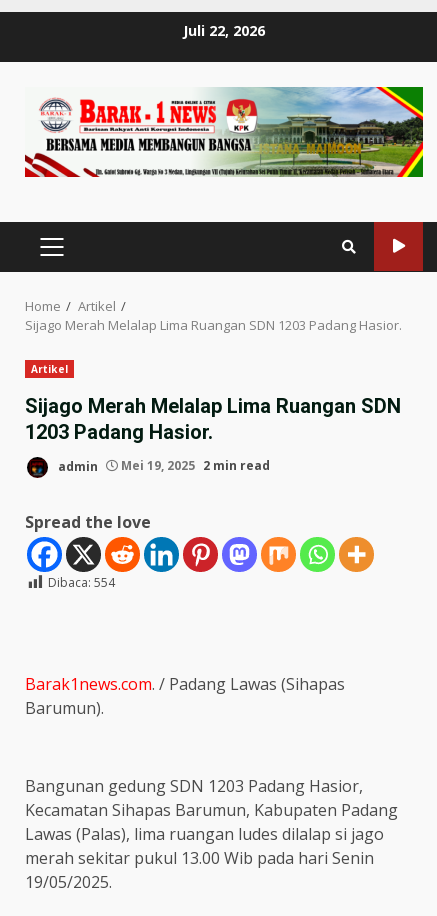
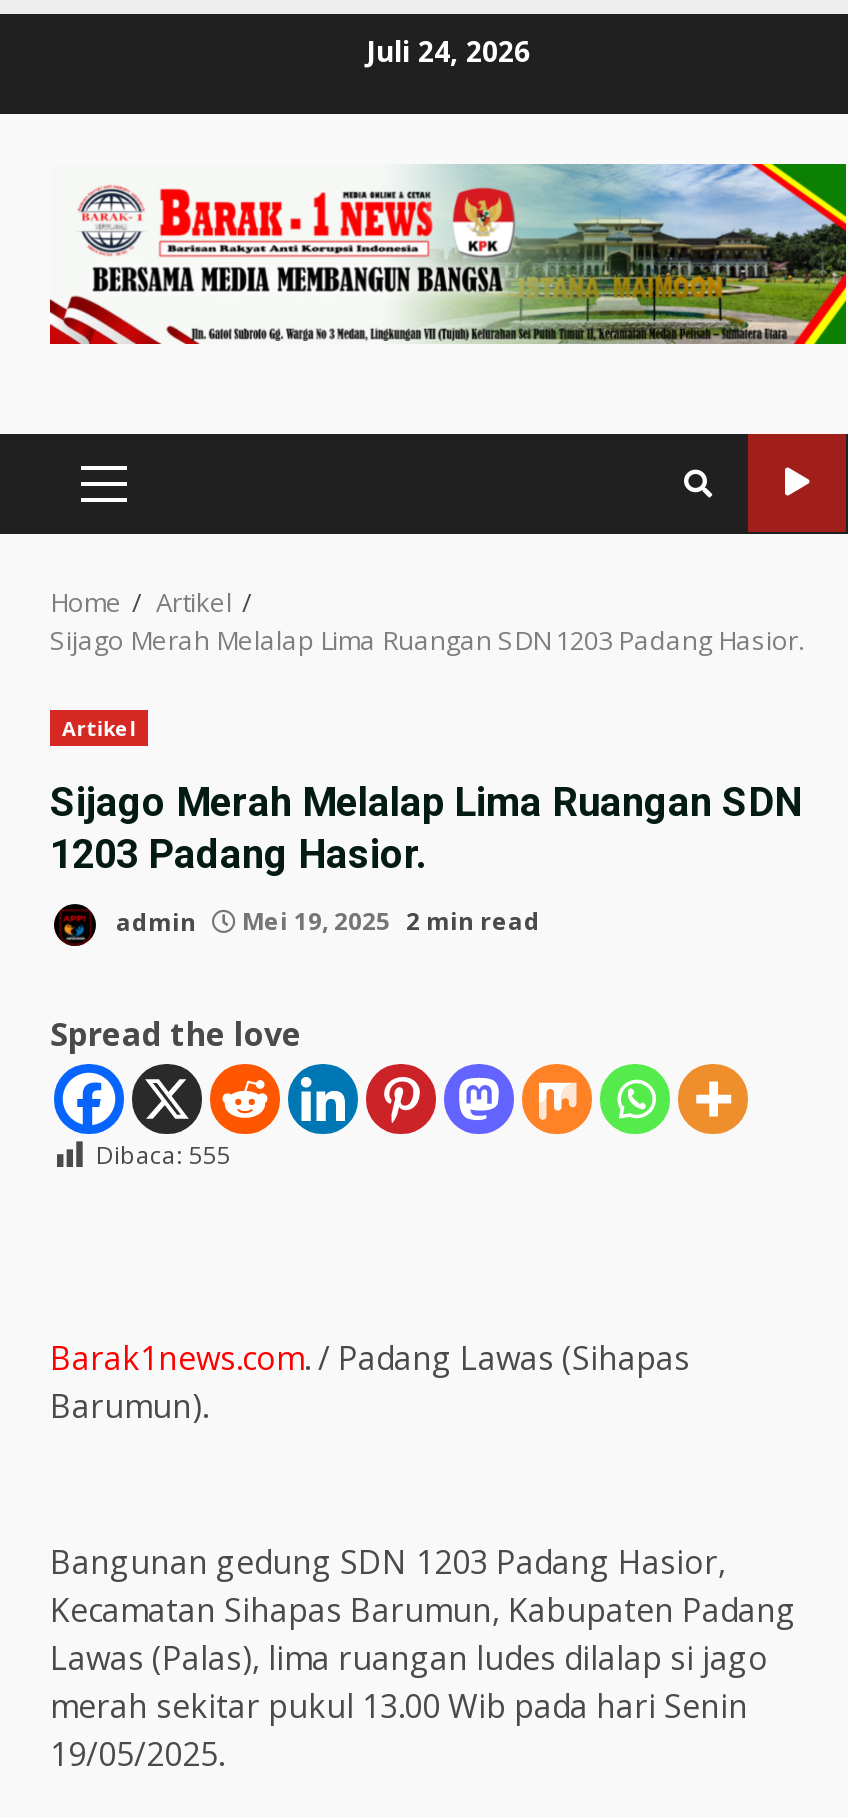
[183,20,265,39] Juli 22, 2026 -> [366,31,530,69] Juli 24, 2026
[48,574,115,591] Dibaca: 554 -> [96,1138,230,1172] Dibaca: 555

